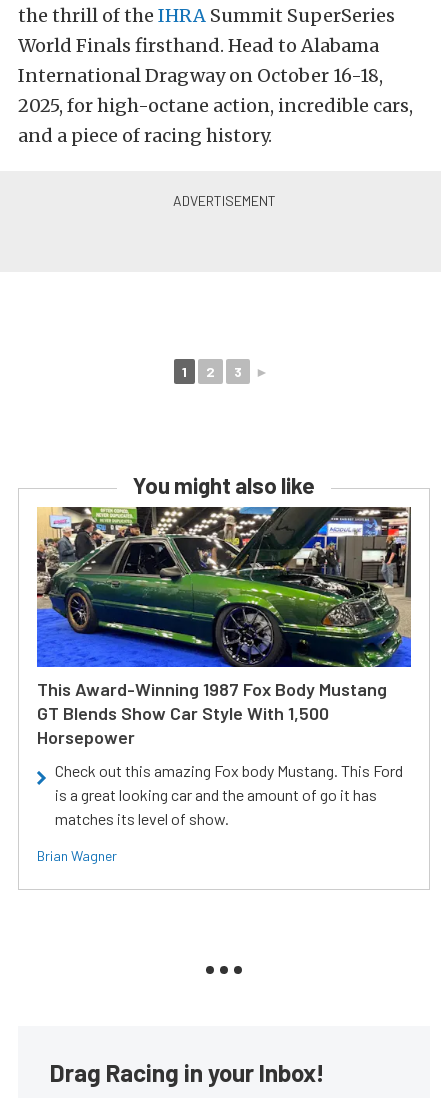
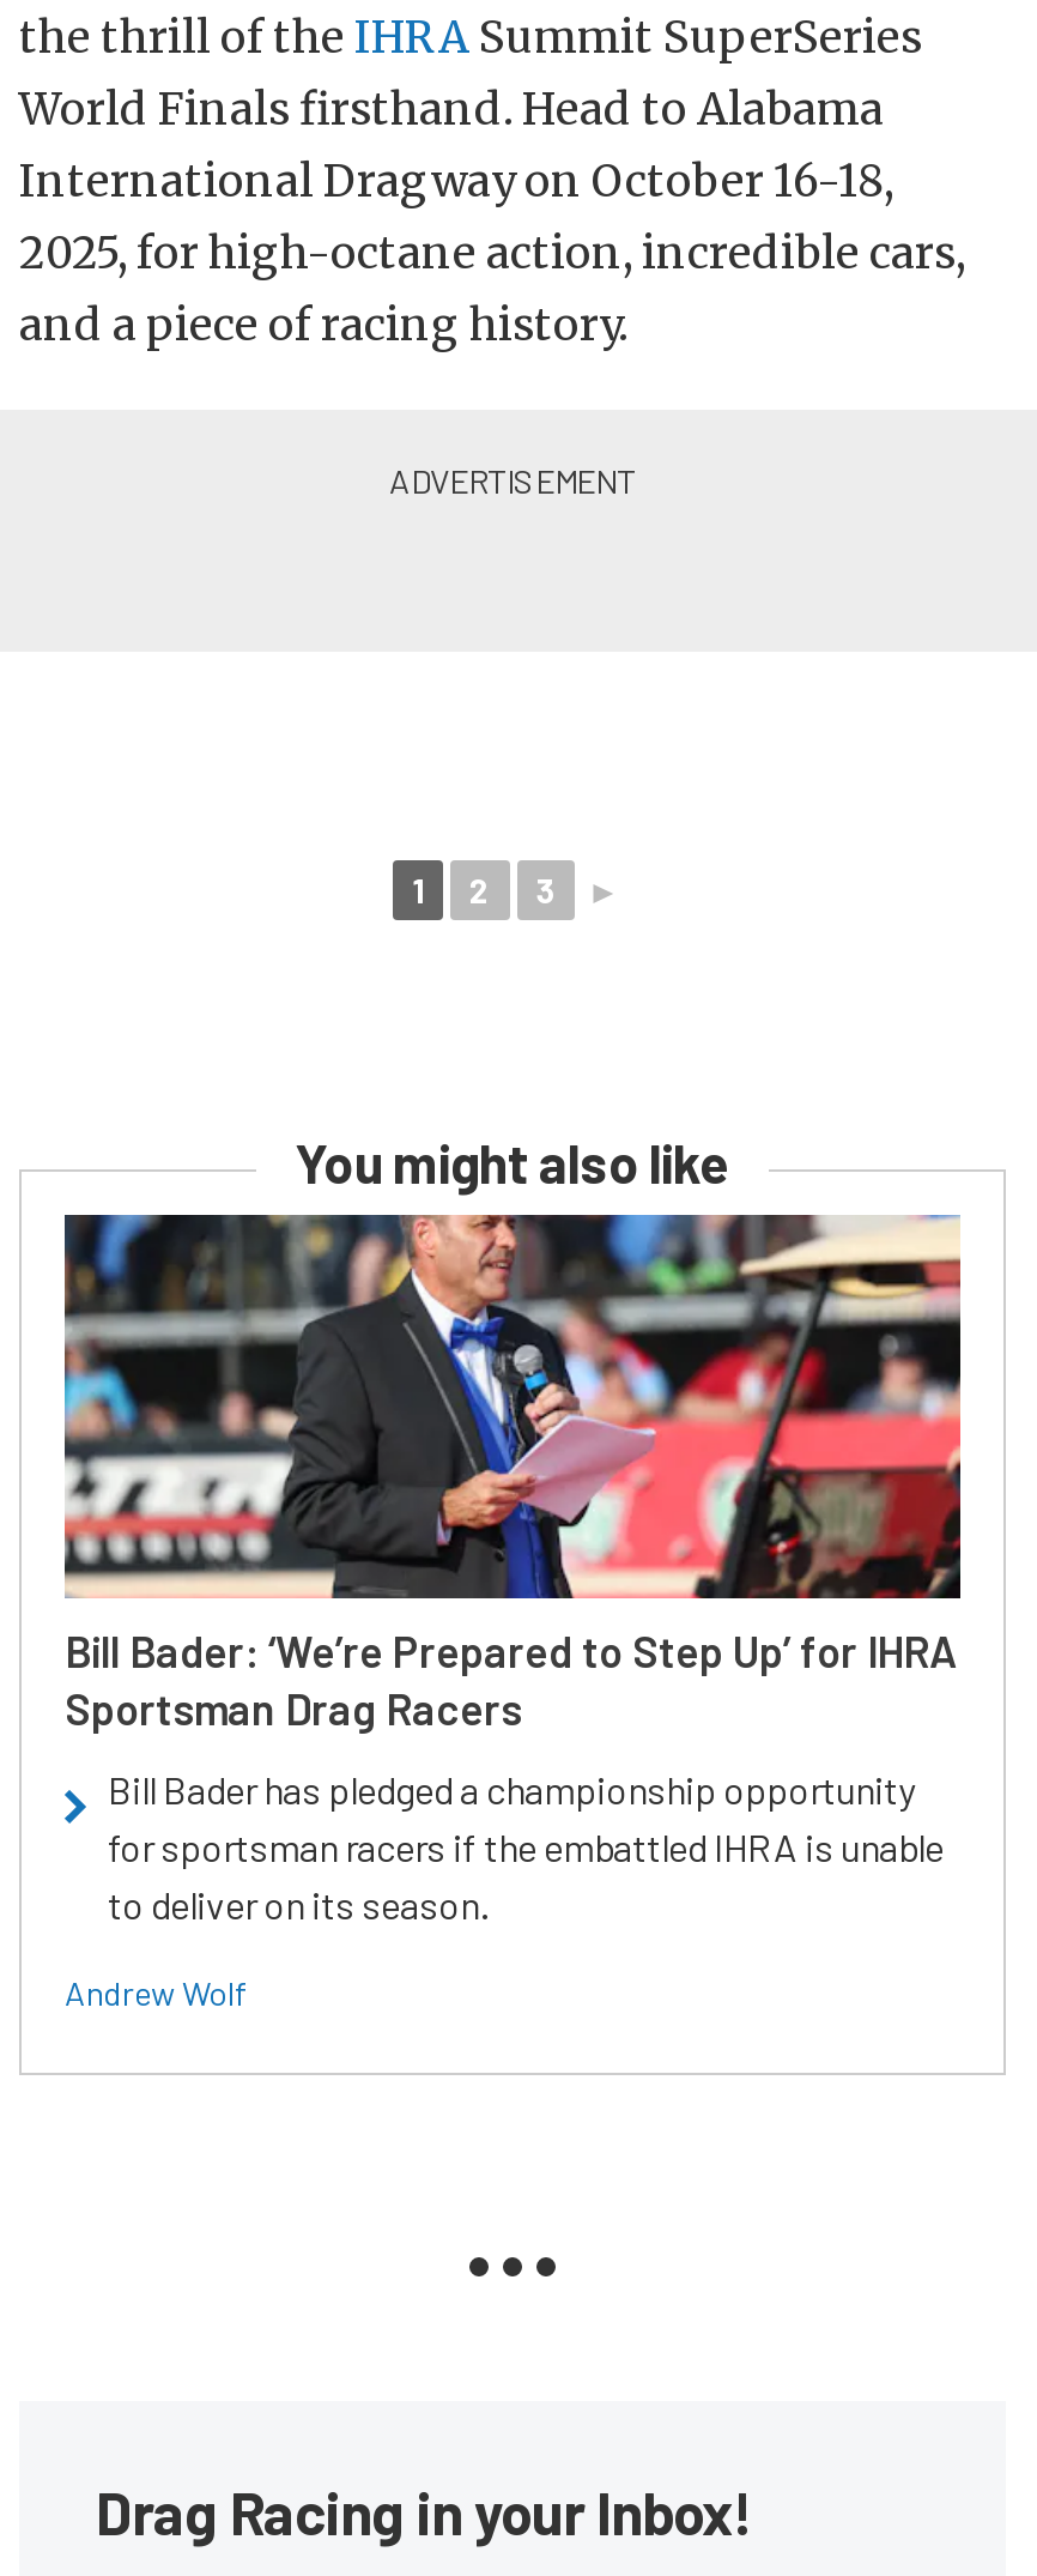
[36,506,412,748] [image] | This Award-Winning 1987 Fox Body Mustang | GT Blends Show Car Style With 1,500 | Horsepower -> [62,1213,963,1735] [image] | Bill Bader: ‘We’re Prepared to Step Up’ for IHRA | Sportsman Drag Racers
[55,761,403,828] Check out this amazing Fox body Mustang. This Ford | is a great looking car and the amount of go it has | matches its level of show. -> [108,1766,944,1927] Bill Bader has pledged a championship opportunity | for sportsman racers if the embattled IHRA is unable | to deliver on its season.
[37,847,117,864] Brian Wagner -> [65,1972,247,2013] Andrew Wolf

